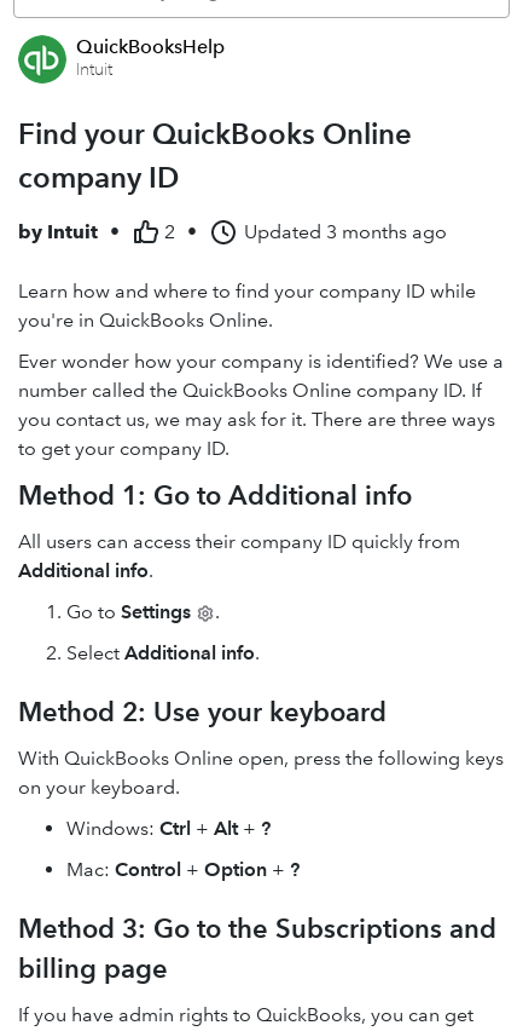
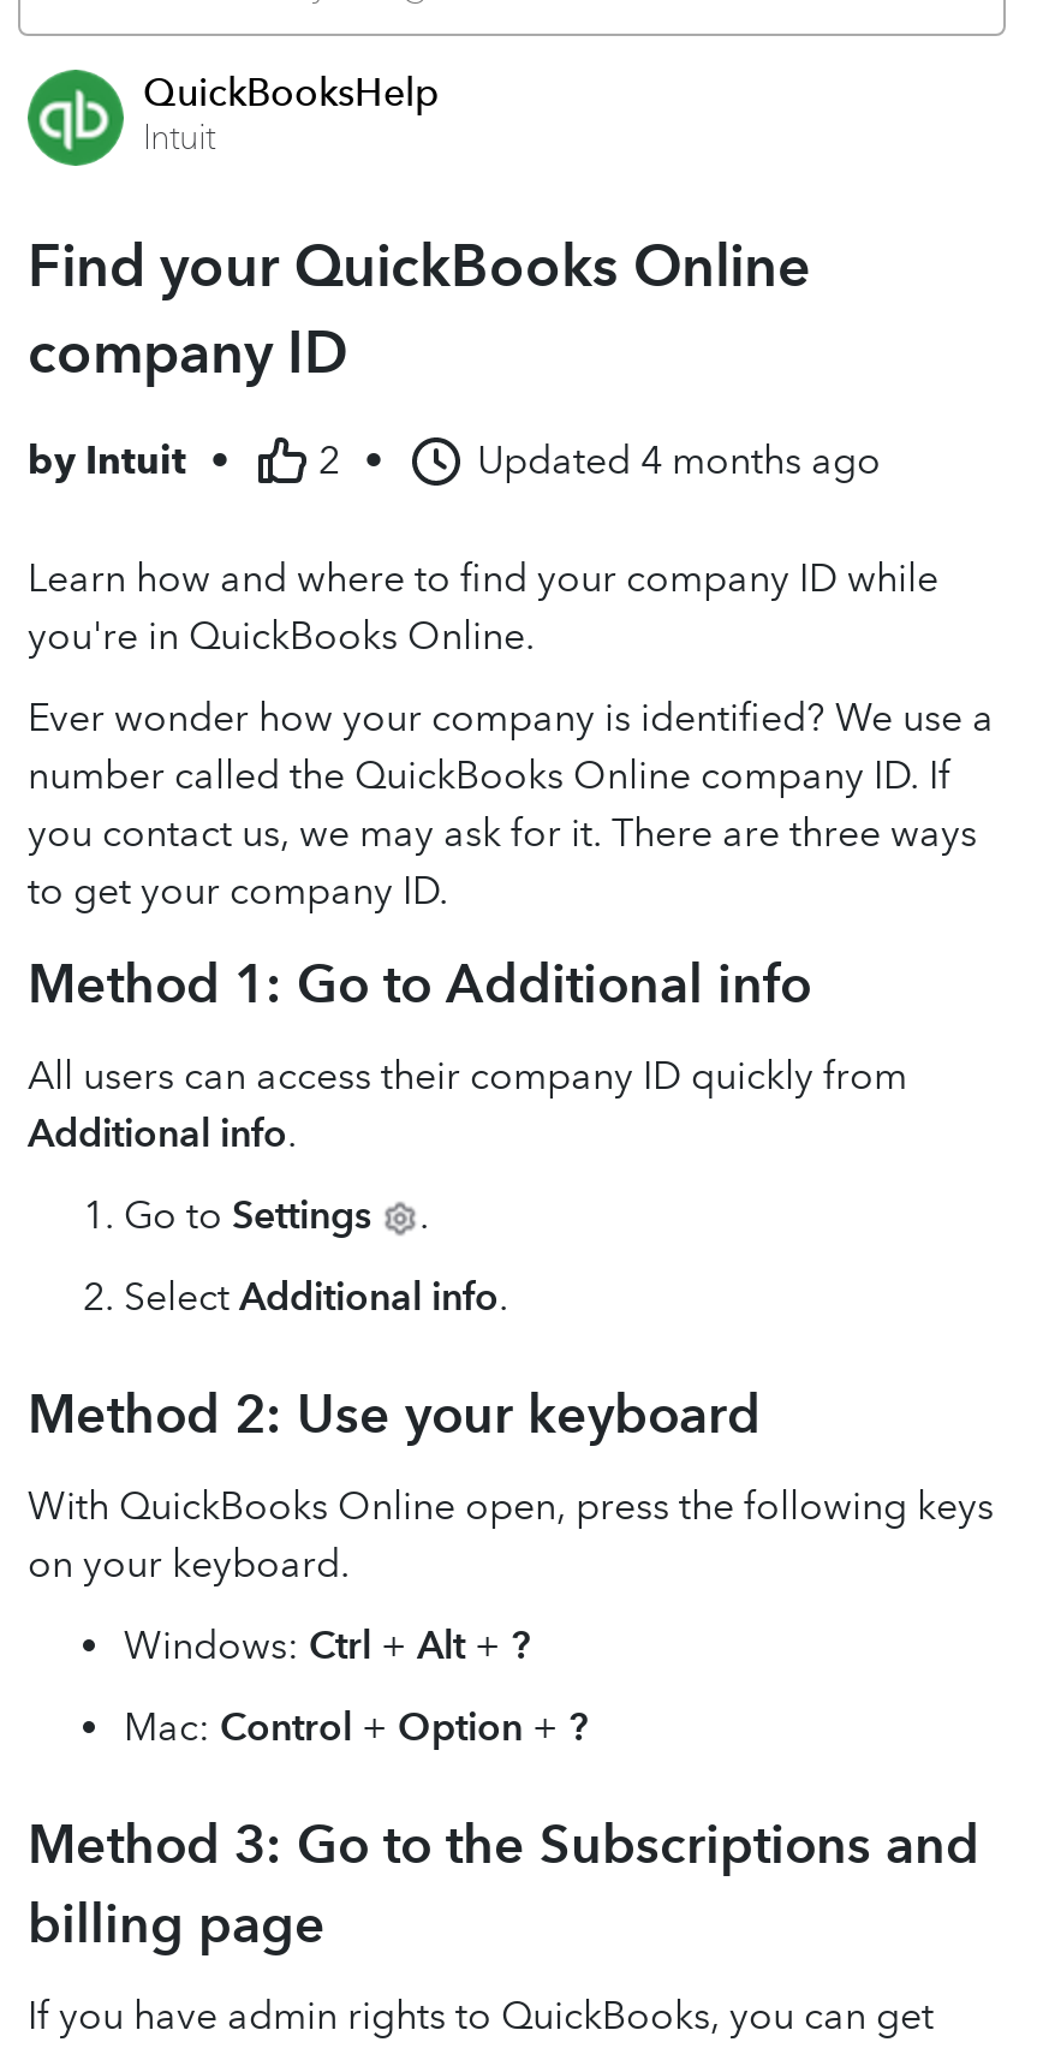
[244,220,447,243] Updated 3 months ago -> [477,437,881,483] Updated 4 months ago

